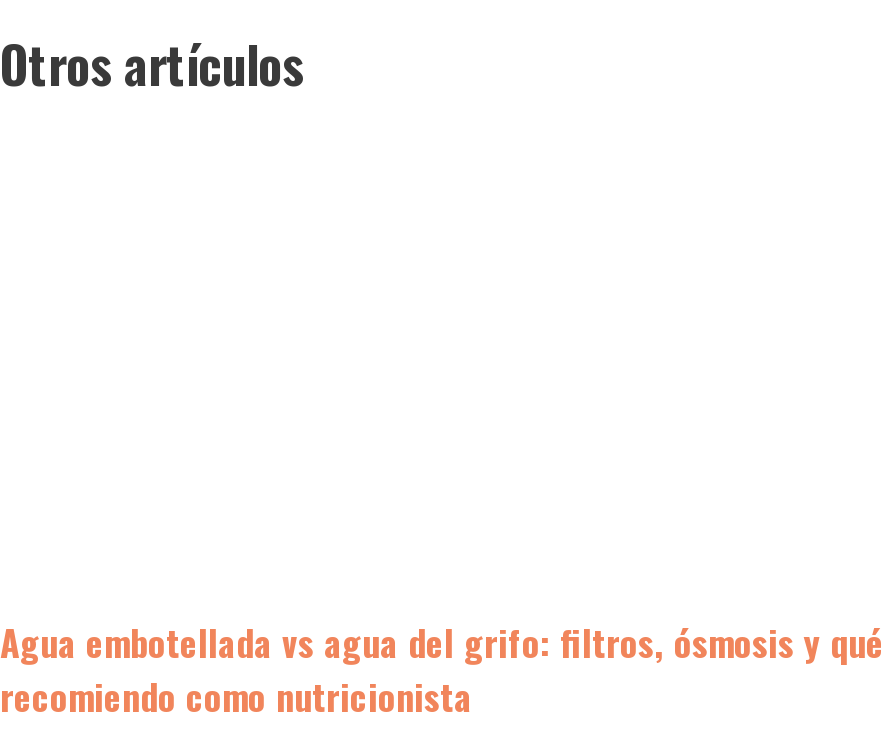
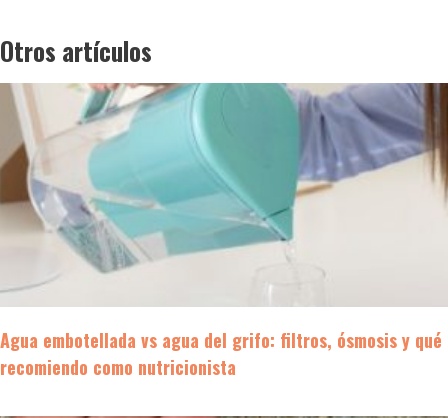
none -> [3,82,445,307] [image]

